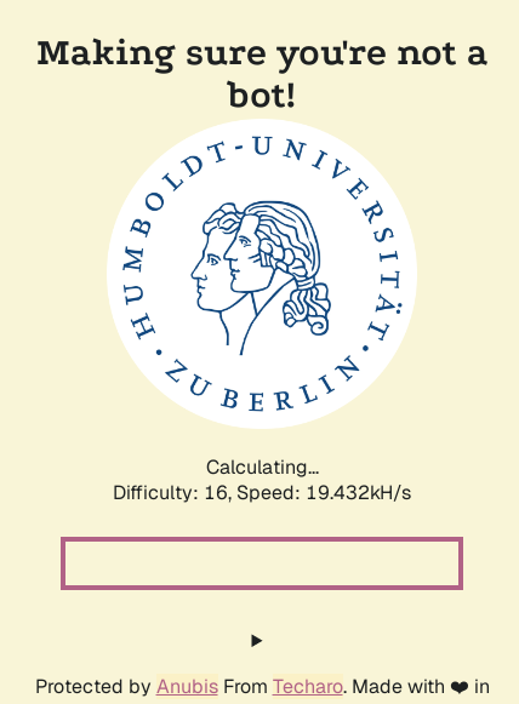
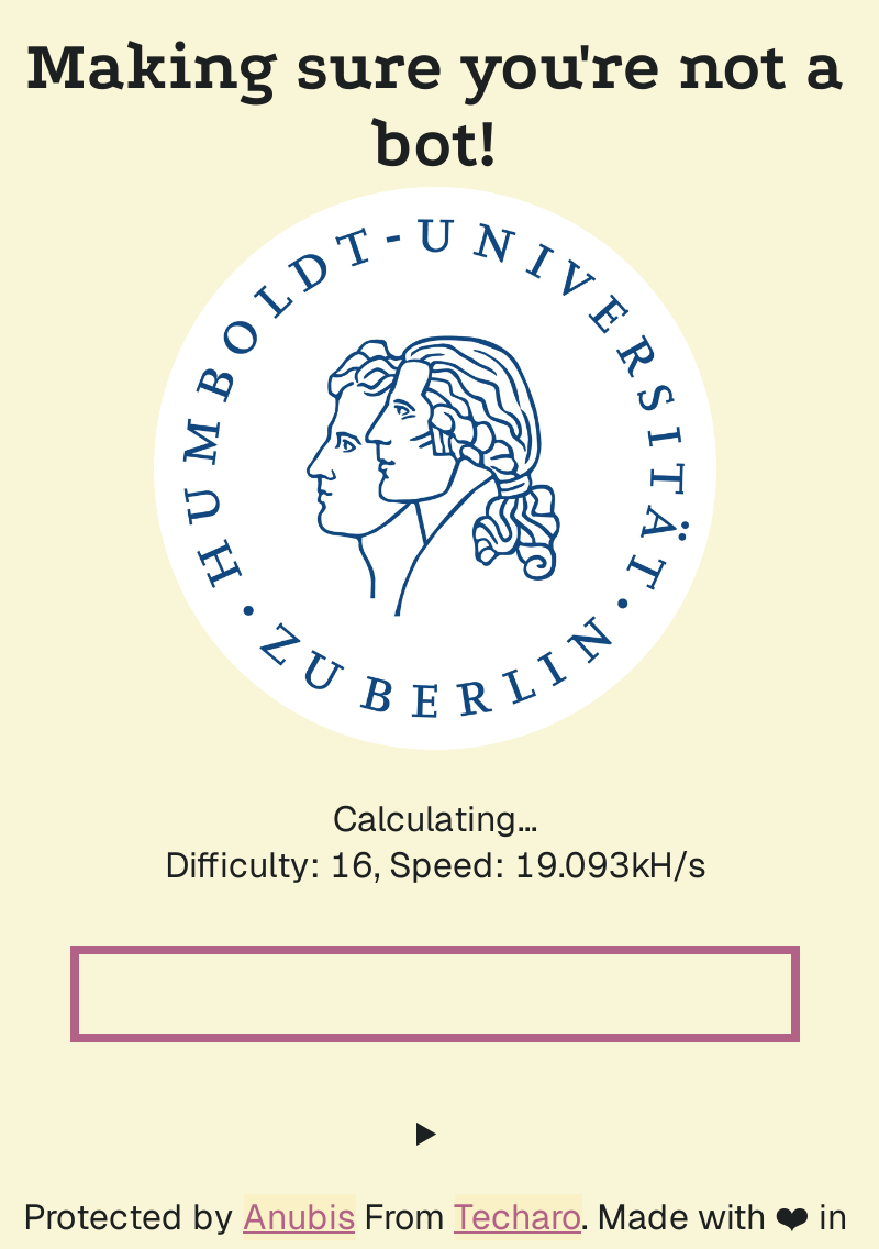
[113,480,411,505] Difficulty: 16, Speed: 19.432kH/s -> [165,842,705,888] Difficulty: 16, Speed: 19.093kH/s

